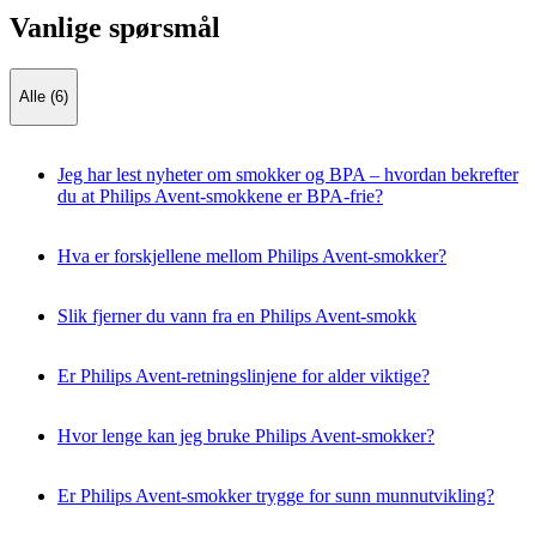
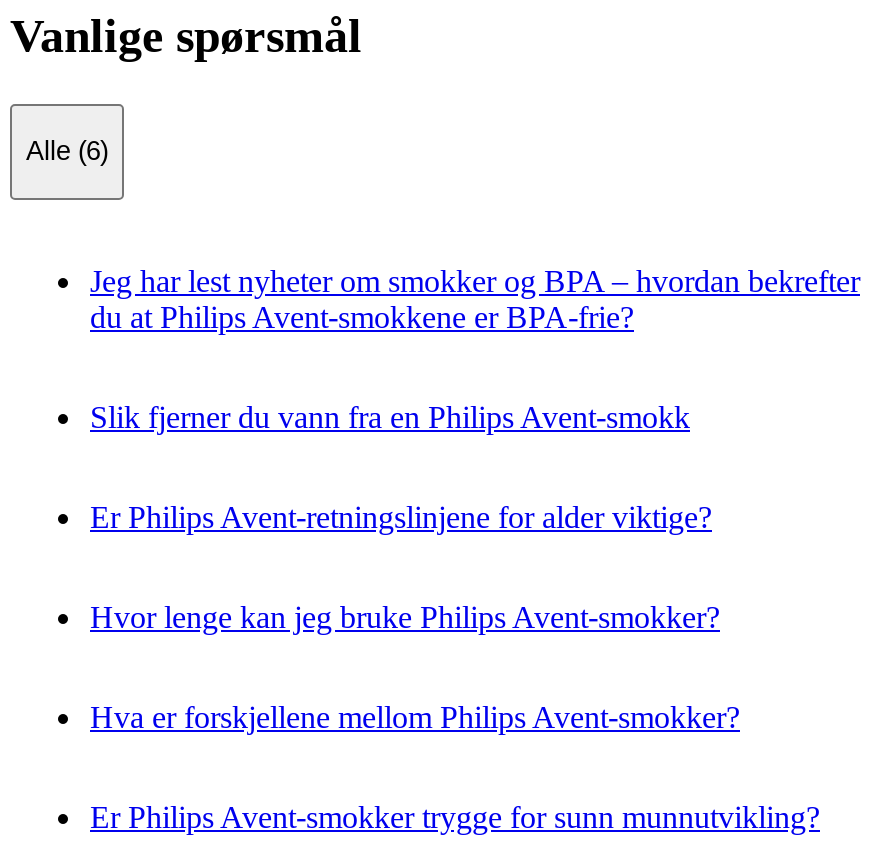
moved [57,245,446,266] -> [90,699,740,733]: Hva er forskjellene mellom Philips Avent-smokker?
moved [57,305,434,445] -> [90,399,720,633]: Slik fjerner du vann fra en Philips Avent-smokk | Er Philips Avent-retningslinjene for alder viktige? | Hvor lenge kan jeg bruke Philips Avent-smokker?

